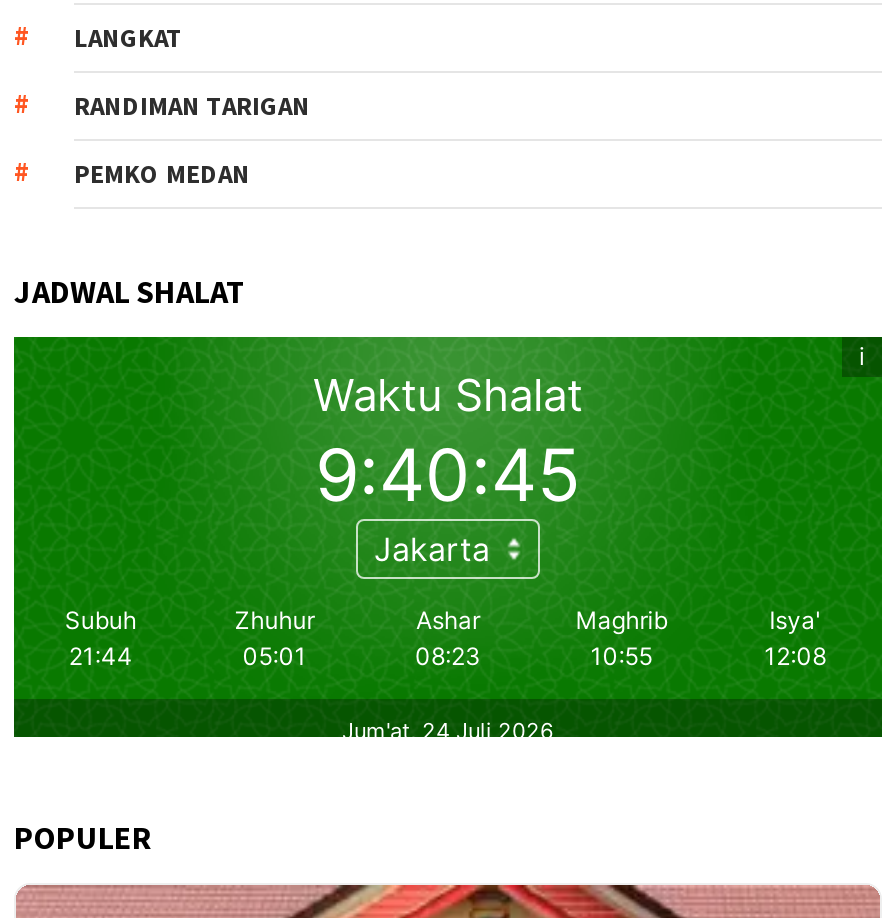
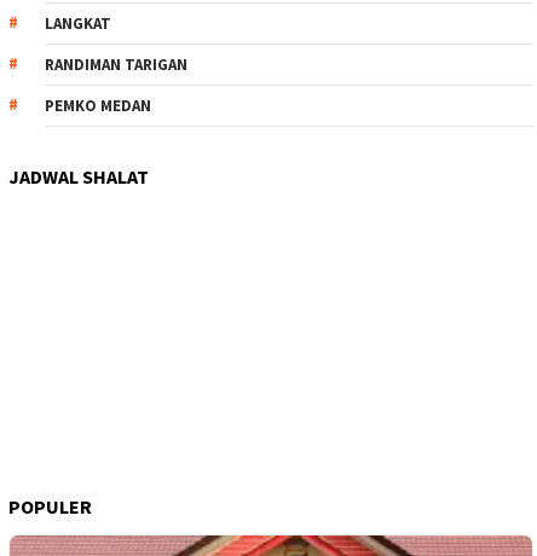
[12,334,884,740] [image] -> none

